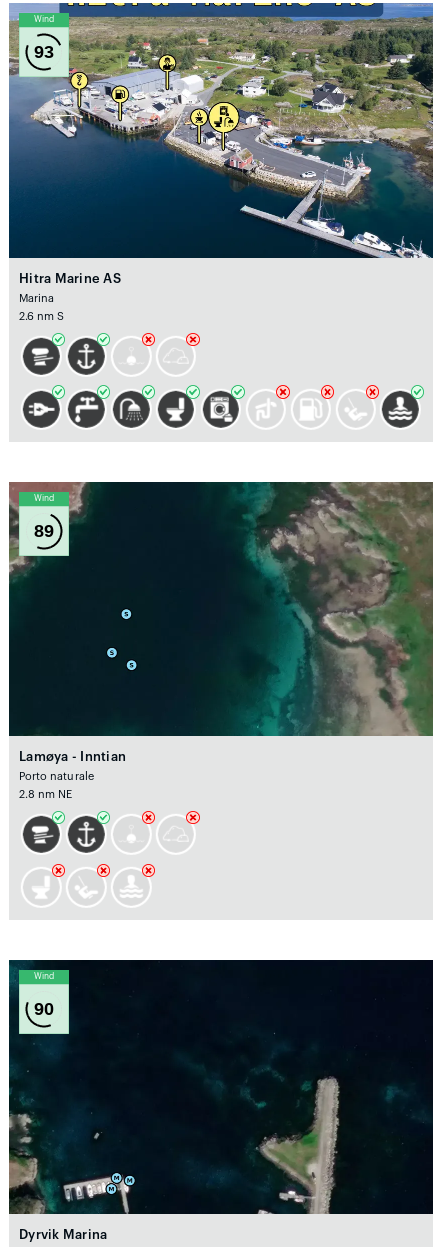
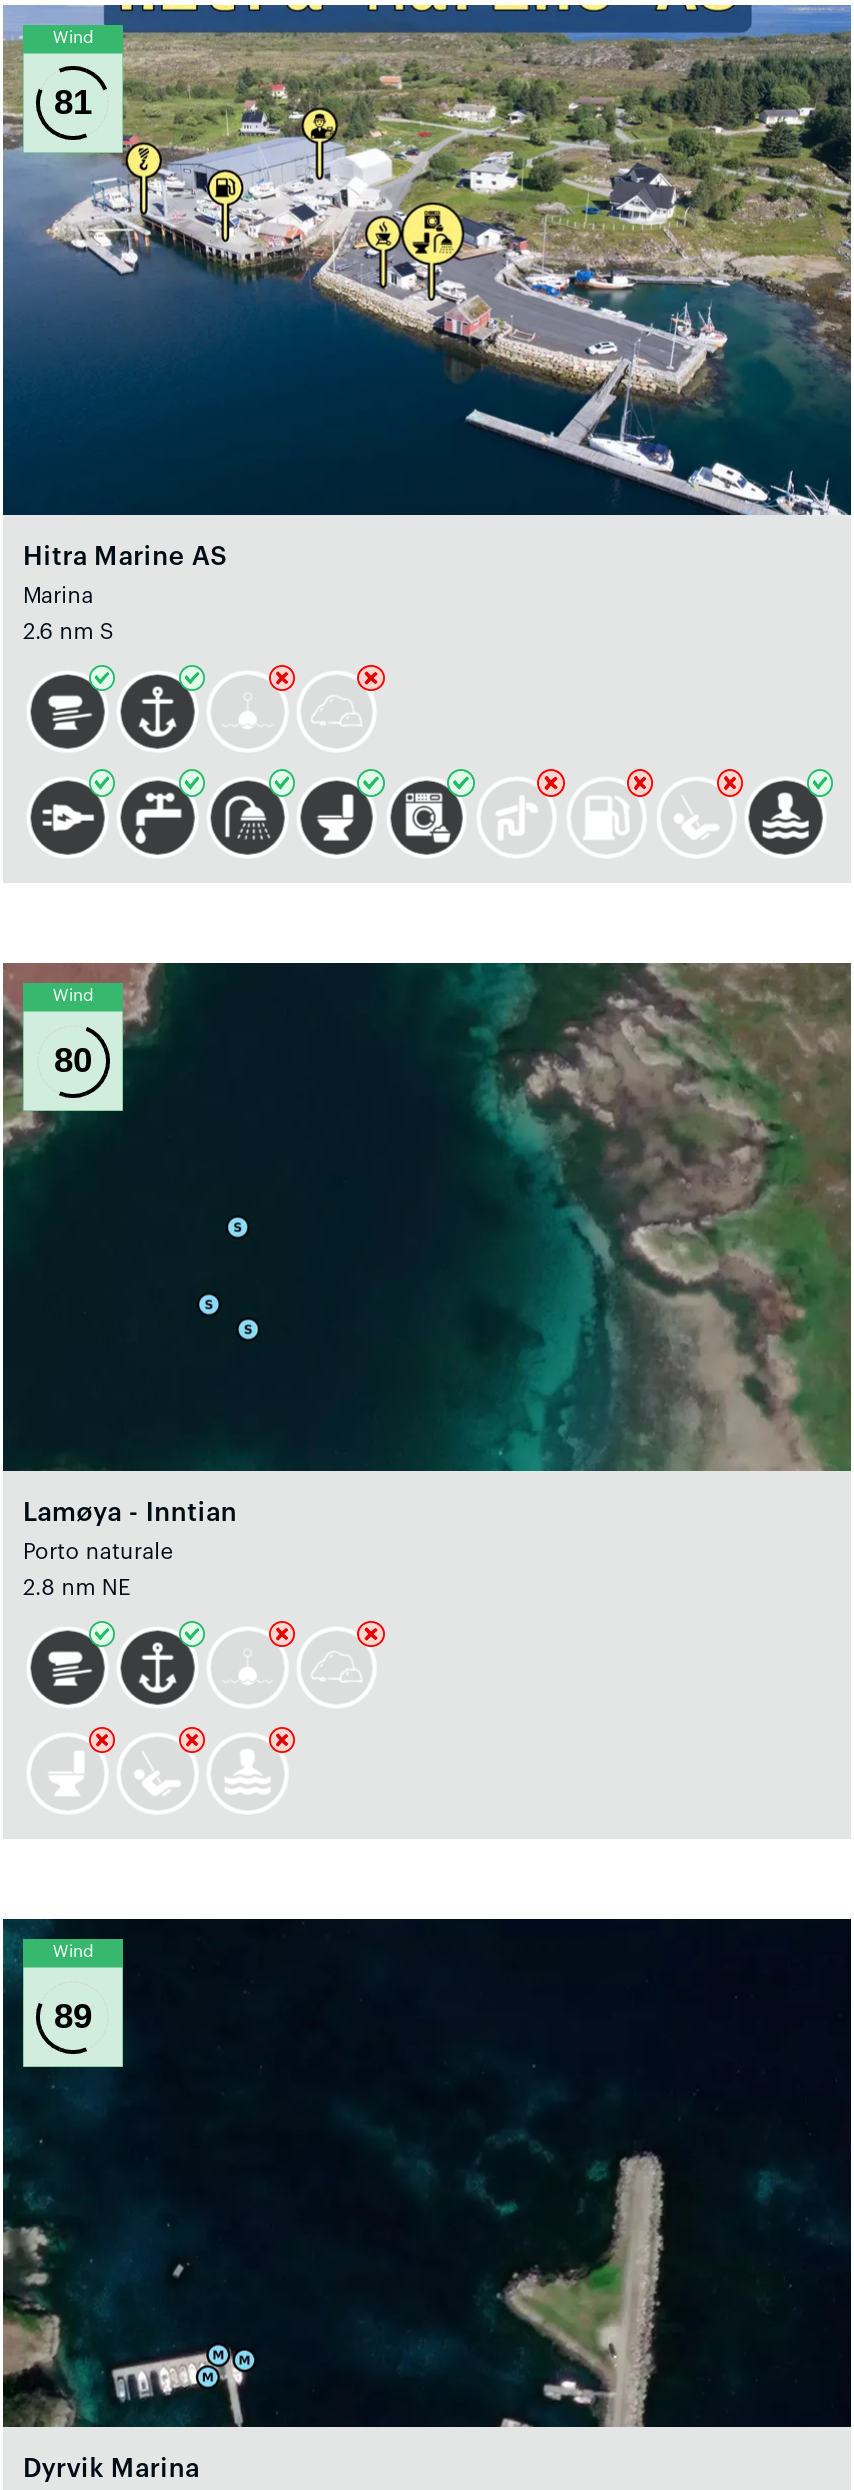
[34,42,54,62] 93 -> [54,83,92,122] 81
[34,520,54,540] 89 -> [54,1039,92,1079] 80
[34,998,54,1018] 90 -> [54,1996,92,2035] 89

